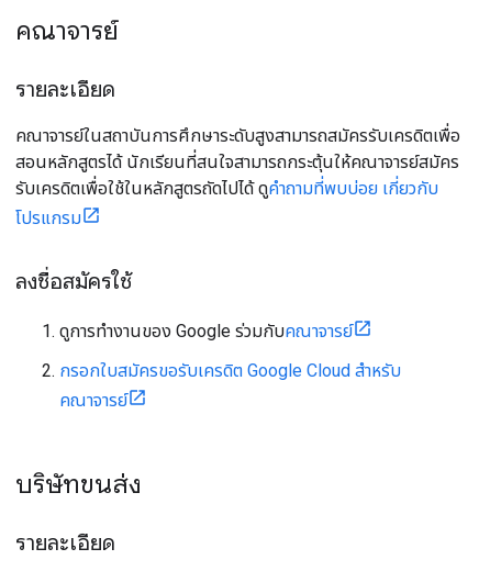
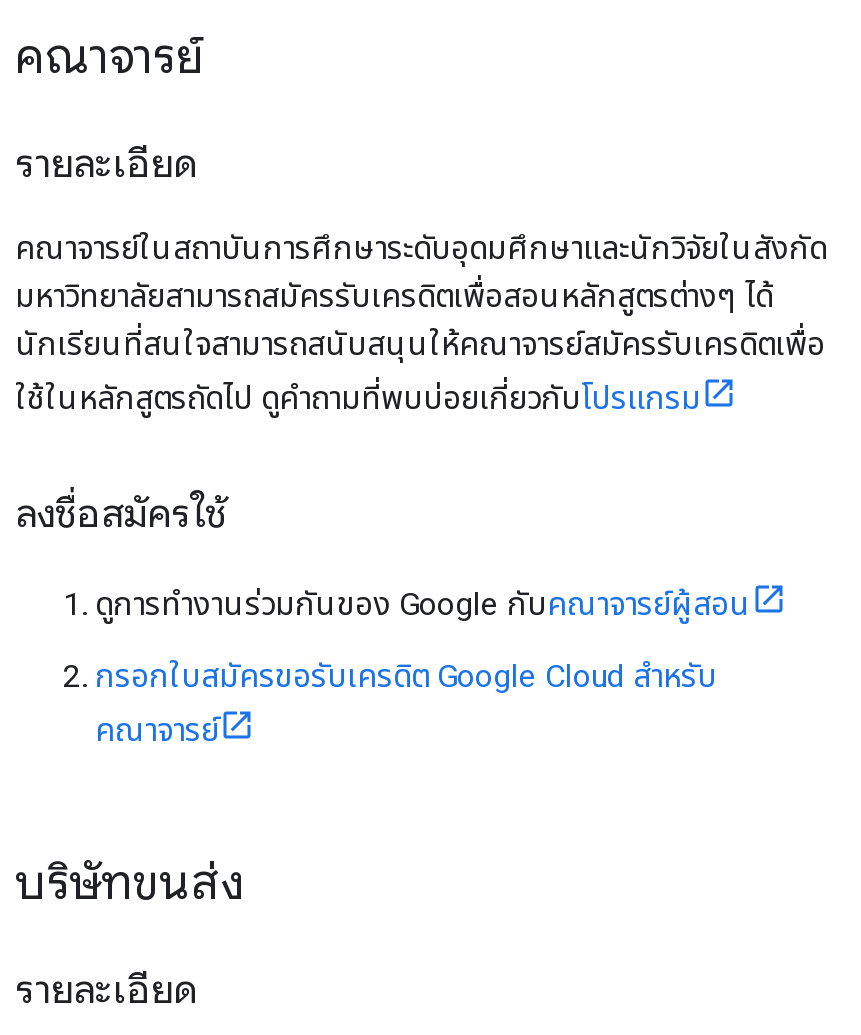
[15,125,460,228] คณาจารย์ในสถาบันการศึกษาระดับสูงสามารถสมัครรับเครดิตเพื่อ | สอนหลักสูตรได้ นักเรียนที่สนใจสามารถกระตุ้นให้คณาจารย์สมัคร | รับเครดิตเพื่อใช้ในหลักสูตรถัดไปได้ ดูคำถามที่พบบ่อย เกี่ยวกับ | โปรแกรม -> [15,229,827,417] คณาจารย์ในสถาบันการศึกษาระดับอุดมศึกษาและนักวิจัยในสังกัด | มหาวิทยาลัยสามารถสมัครรับเครดิตเพื่อสอนหลักสูตรต่างๆ ได้ | นักเรียนที่สนใจสามารถสนับสนุนให้คณาจารย์สมัครรับเครดิตเพื่อ | ใช้ในหลักสูตรถัดไป ดูคำถามที่พบบ่อยเกี่ยวกับโปรแกรม
[59,321,353,342] ดูการทำงานของ Google ร่วมกับคณาจารย์ -> [95,585,751,623] ดูการทำงานร่วมกันของ Google กับคณาจารย์ผู้สอน

